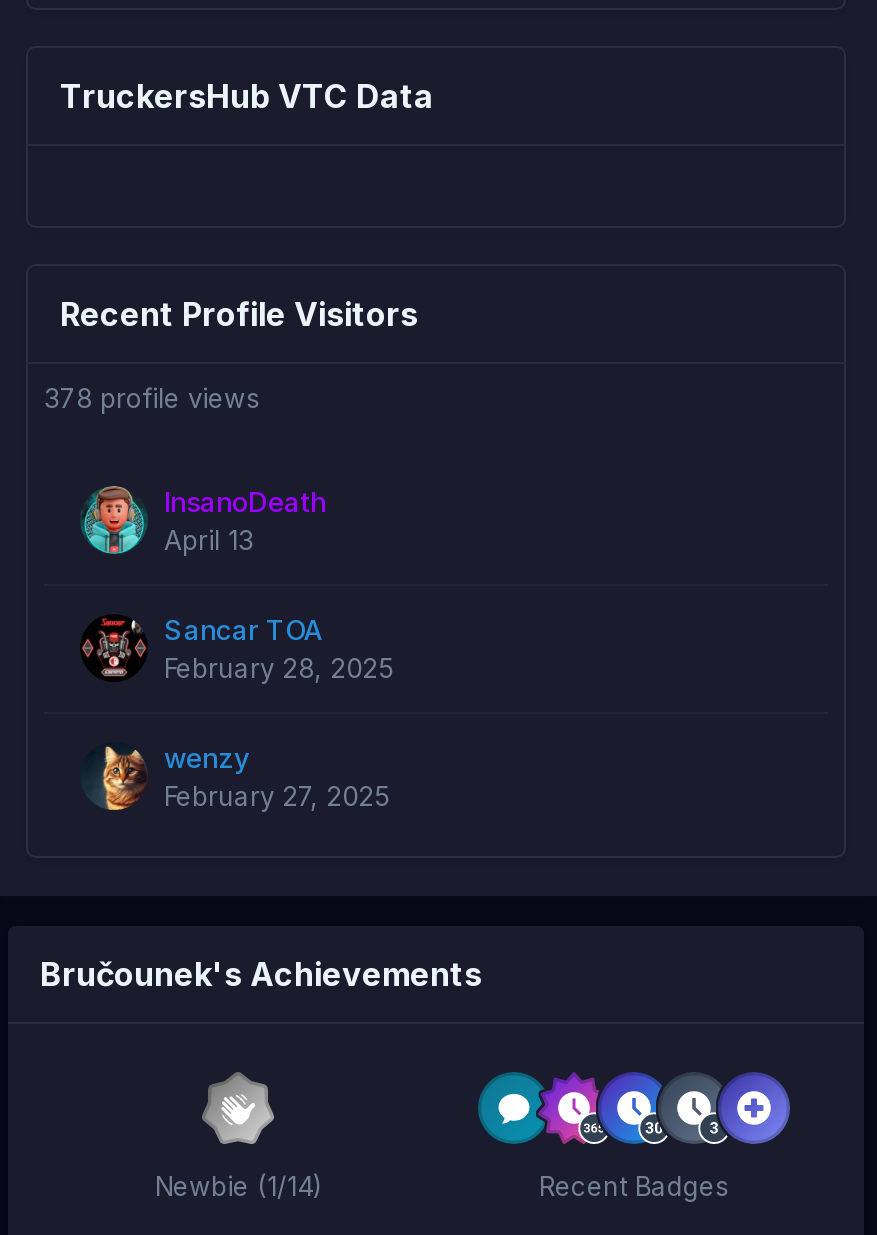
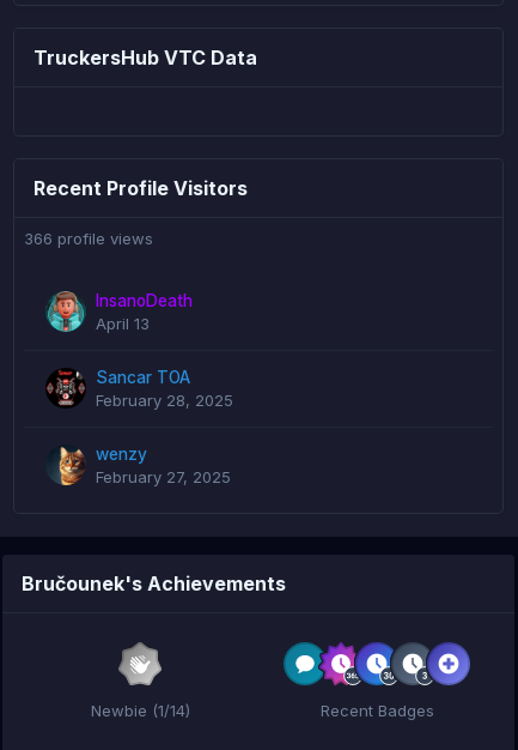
[44,382,260,414] 378 profile views -> [24,229,153,248] 366 profile views

